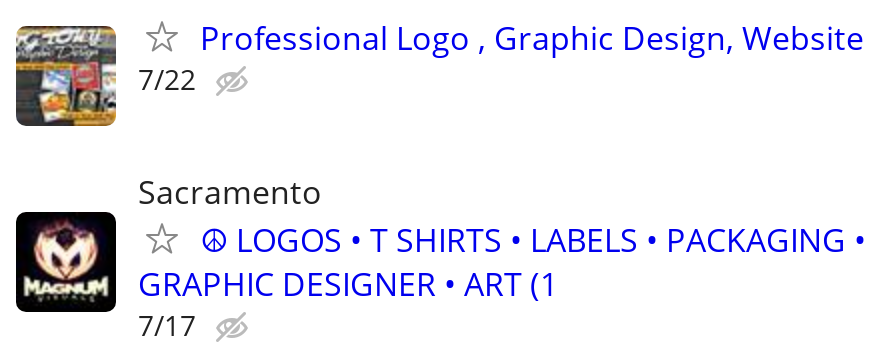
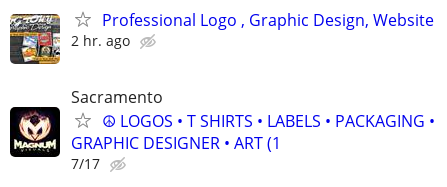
[138,60,196,98] 7/22 -> [71,31,130,50] 2 hr. ago

